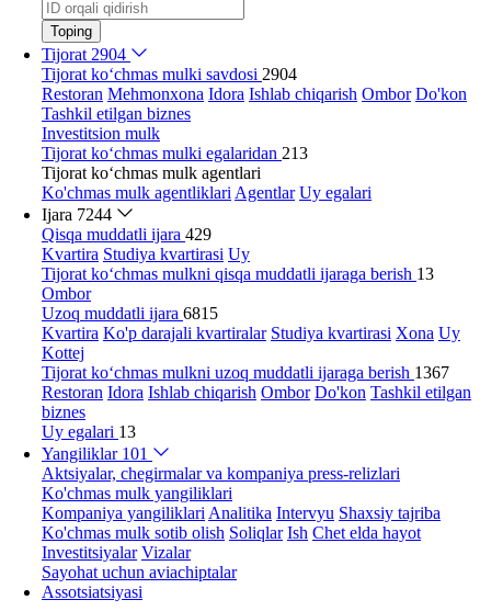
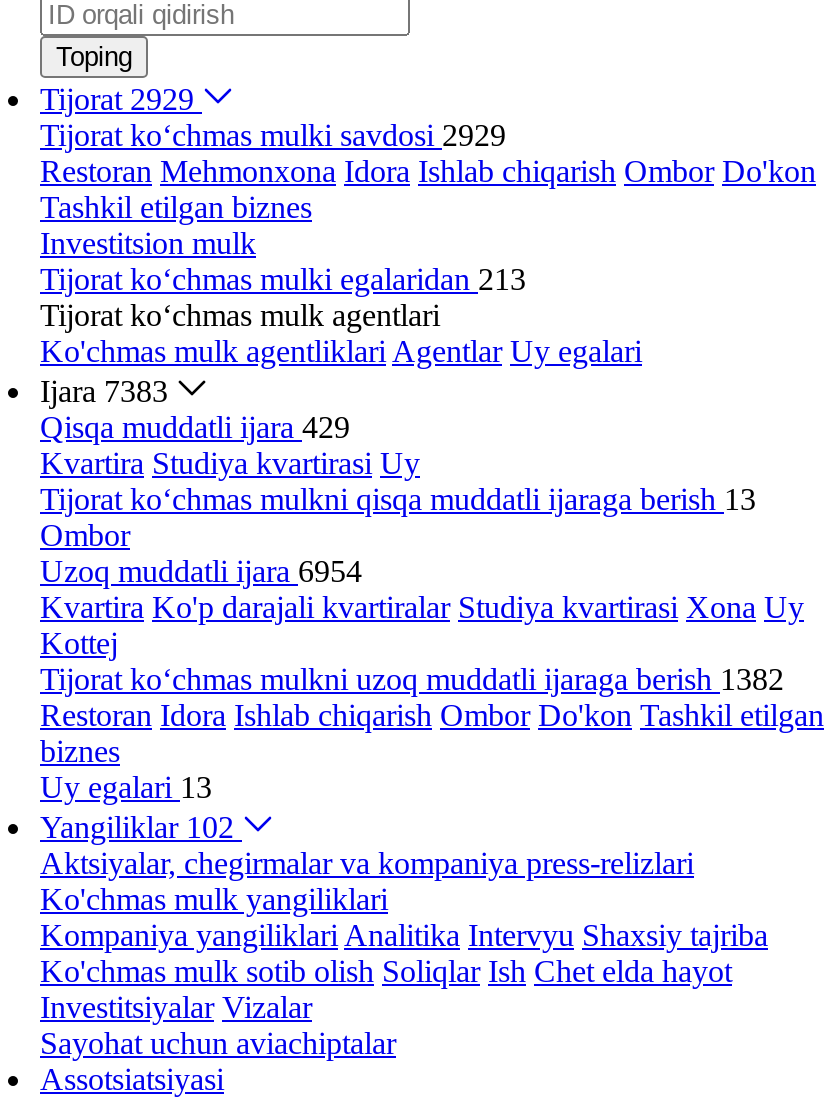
[42,45,126,64] Tijorat 2904 -> [40,82,194,116] Tijorat 2929
[42,65,297,83] Tijorat ko‘chmas mulki savdosi 2904 -> [40,118,506,152] Tijorat ko‘chmas mulki savdosi 2929
[42,205,112,224] Ijara 7244 -> [40,374,168,408] Ijara 7383
[42,304,218,323] Uzoq muddatli ijara 6815 -> [40,554,362,588] Uzoq muddatli ijara 6954
[42,363,449,382] Tijorat ko‘chmas mulkni uzoq muddatli ijaraga berish 1367 -> [40,662,784,696] Tijorat ko‘chmas mulkni uzoq muddatli ijaraga berish 1382
[42,444,148,463] Yangiliklar 101 -> [40,810,234,844] Yangiliklar 102

